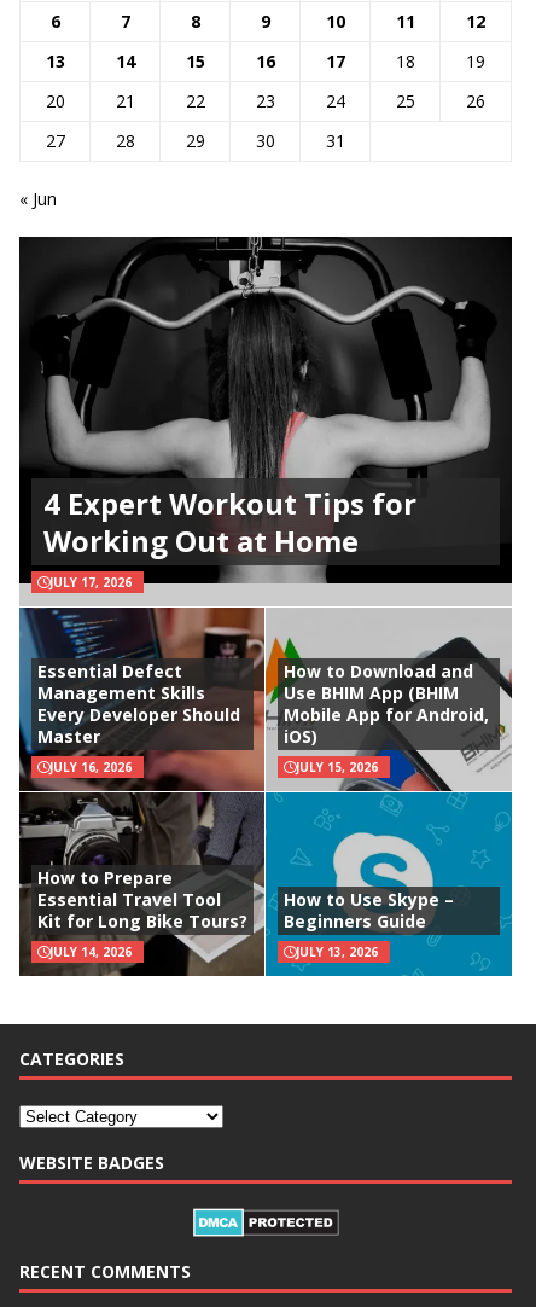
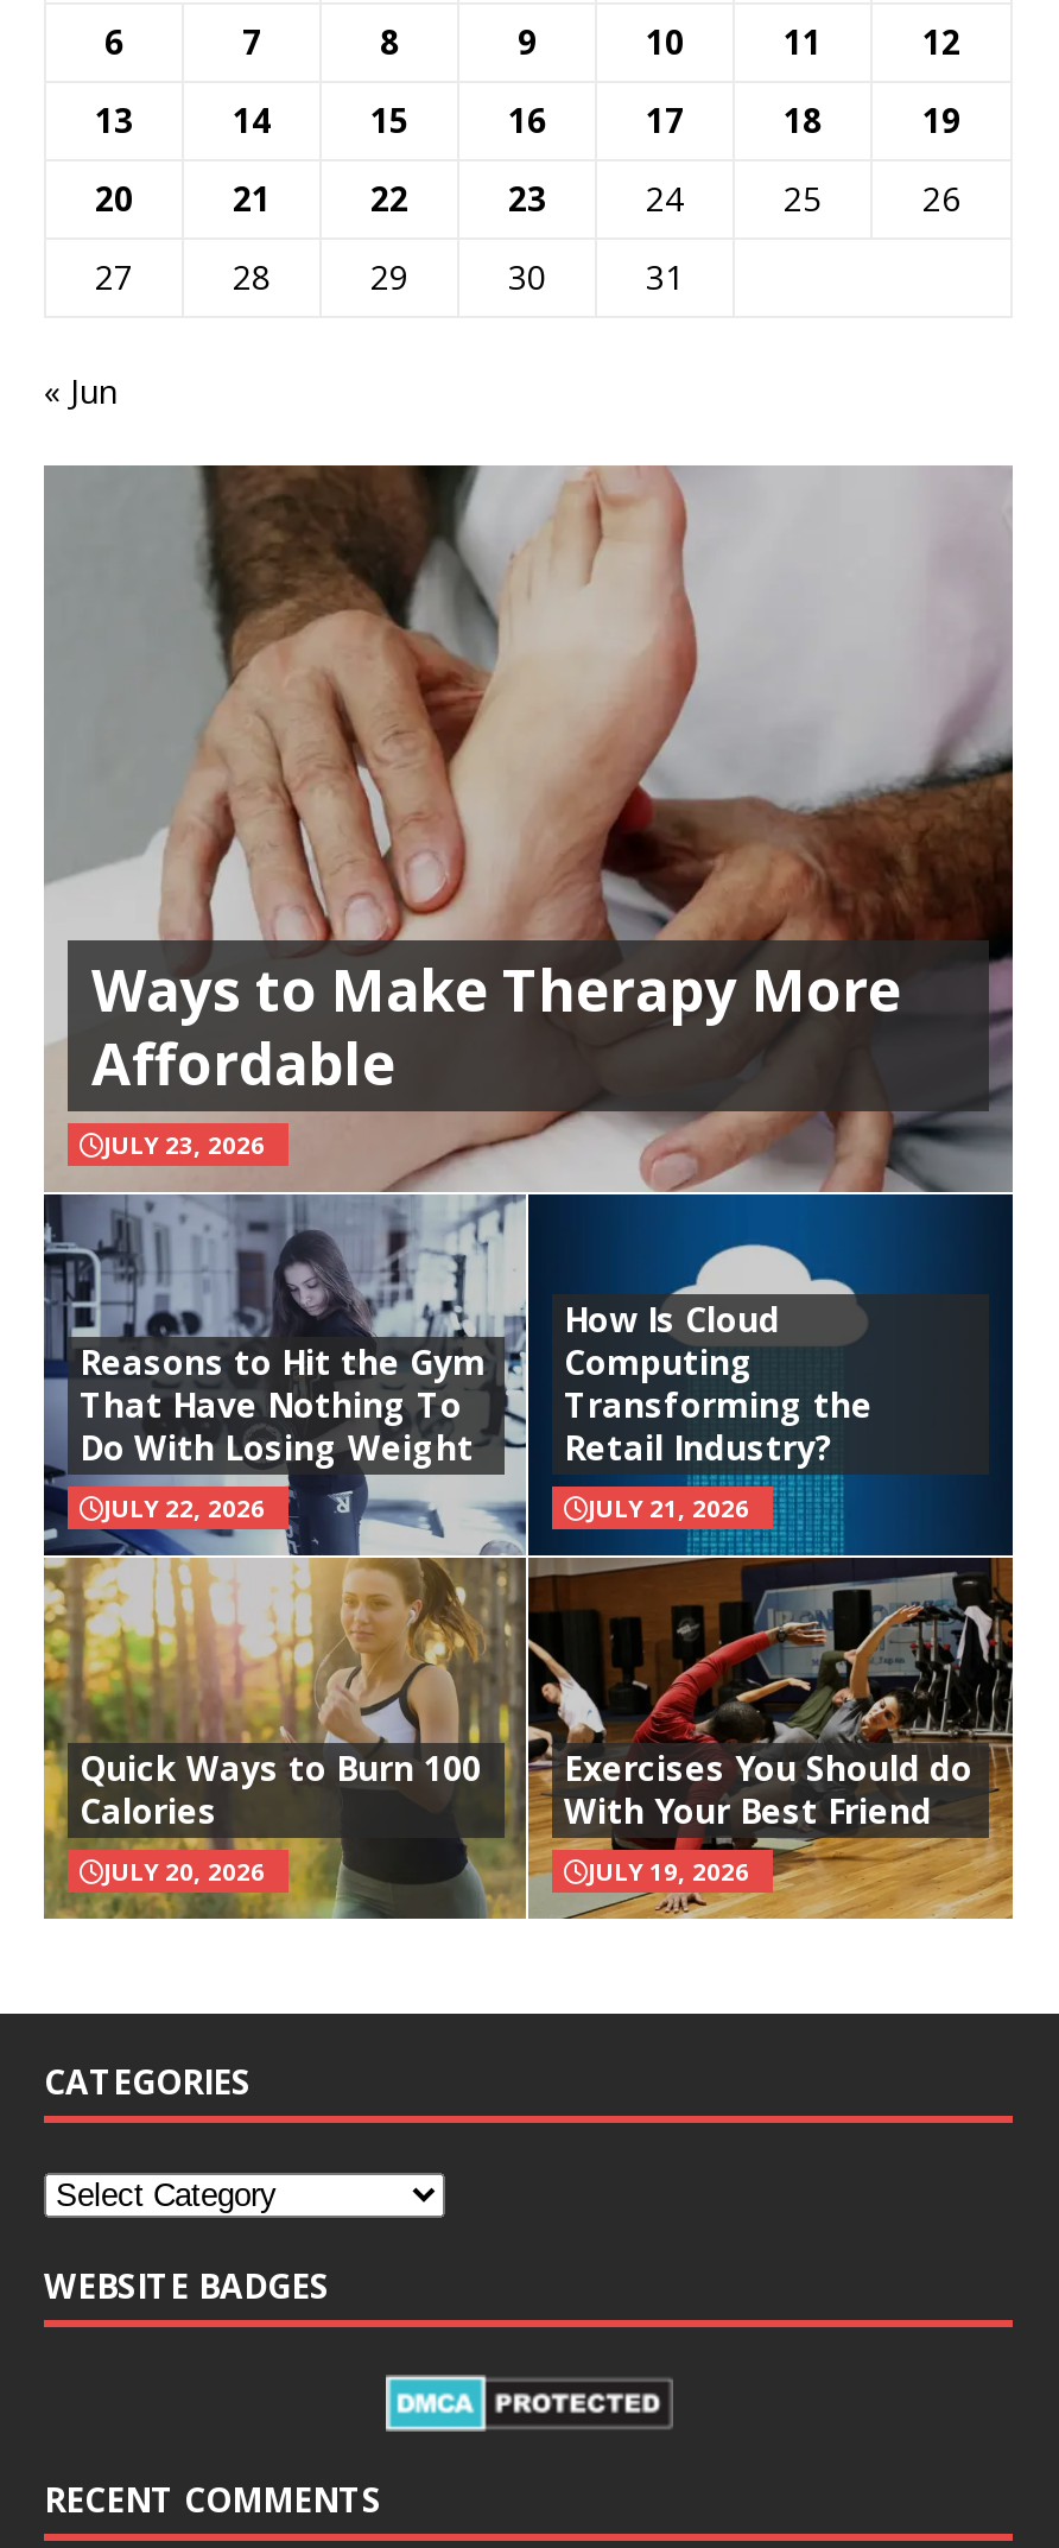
[18,237,513,977] [image] | 4 Expert Workout Tips for | Working Out at Home | JULY 17, 2026 -> [42,465,1015,1921] [image] | Ways to Make Therapy More | Affordable | JULY 23, 2026
[37,659,240,748] Essential Defect | Management Skills | Every Developer Should | Master -> [80,1339,486,1470] Reasons to Hit the Gym | That Have Nothing To | Do With Losing Weight
[284,659,489,748] How to Download and | Use BHIM App (BHIM | Mobile App for Android, | iOS) -> [564,1296,873,1470] How Is Cloud | Computing | Transforming the | Retail Industry?
[49,758,132,775] JULY 16, 2026 -> [103,1491,265,1524] JULY 22, 2026
[296,758,378,775] JULY 15, 2026 -> [588,1491,749,1524] JULY 21, 2026
[37,866,247,932] How to Prepare | Essential Travel Tool | Kit for Long Bike Tours? -> [80,1745,481,1833] Quick Ways to Burn 100 | Calories
[284,888,454,932] How to Use Skype – | Beginners Guide -> [564,1745,972,1833] Exercises You Should do | With Your Best Friend
[49,943,132,960] JULY 14, 2026 -> [103,1854,265,1888] JULY 20, 2026
[296,943,378,960] JULY 13, 2026 -> [588,1854,749,1888] JULY 19, 2026

